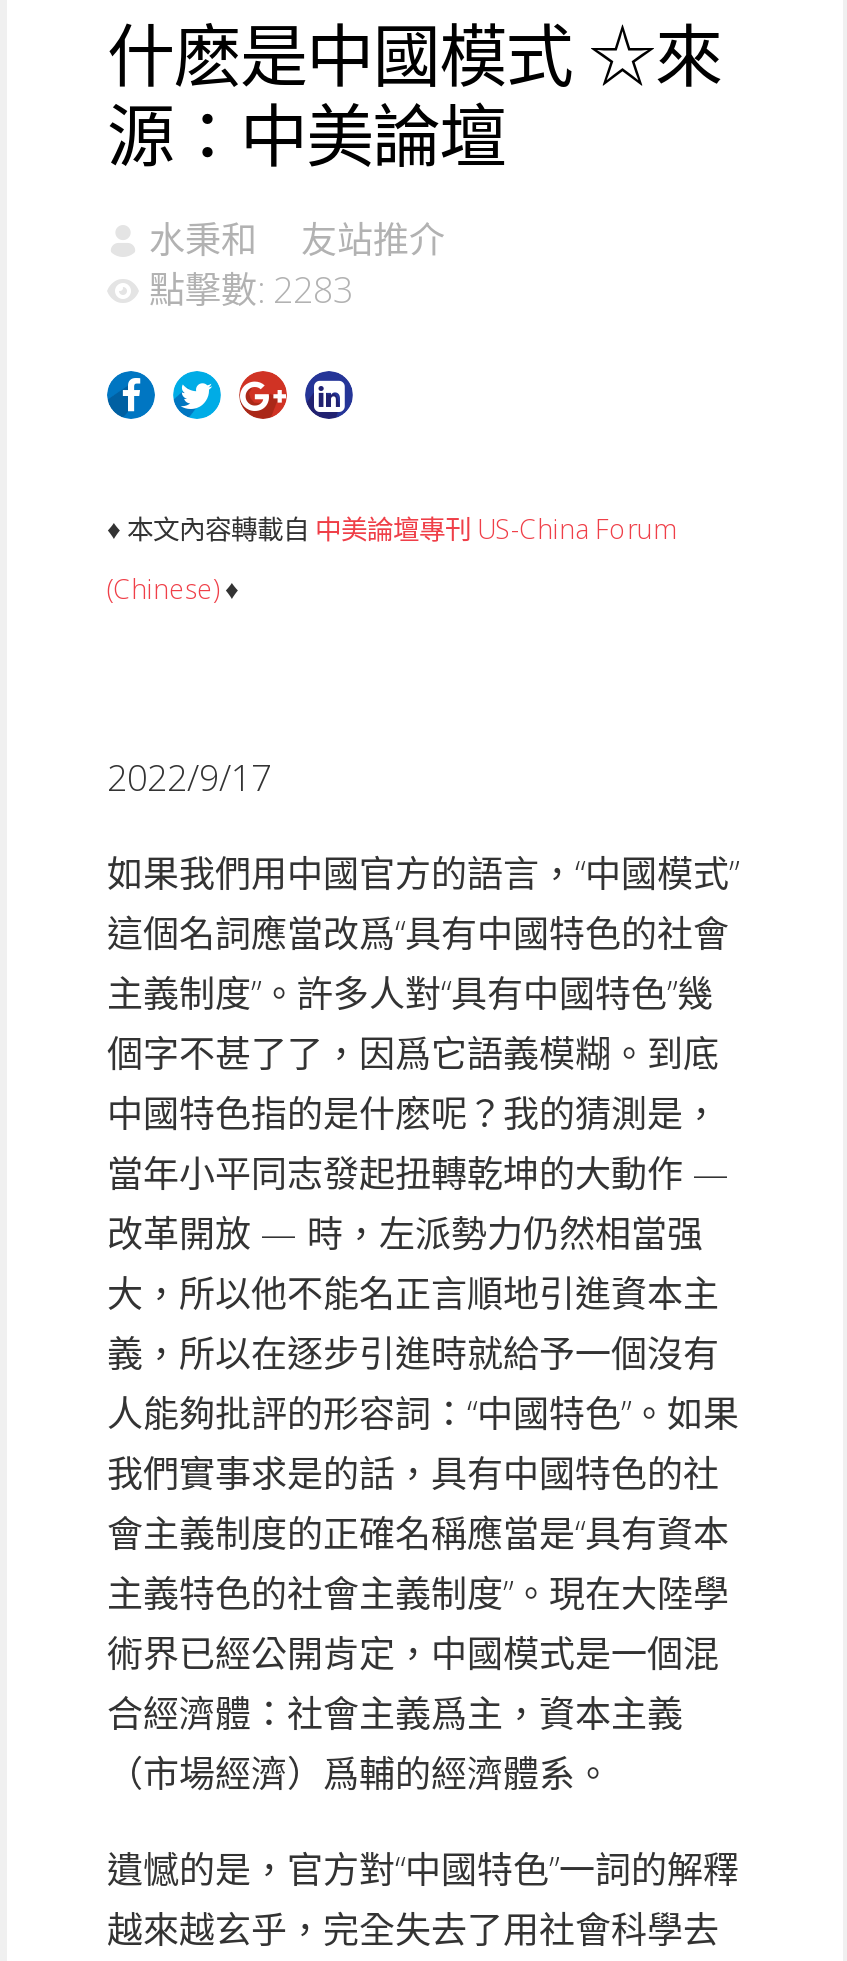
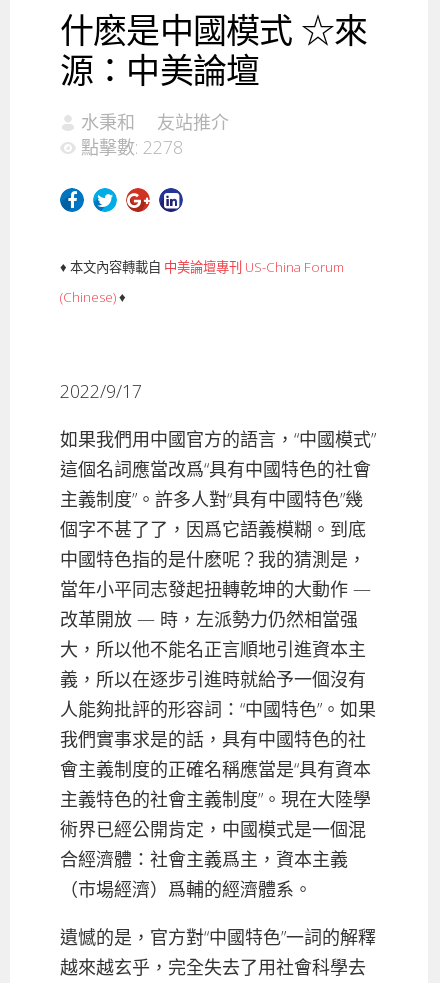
[149,265,353,313] 點擊數: 2283 -> [81,135,183,159] 點擊數: 2278

